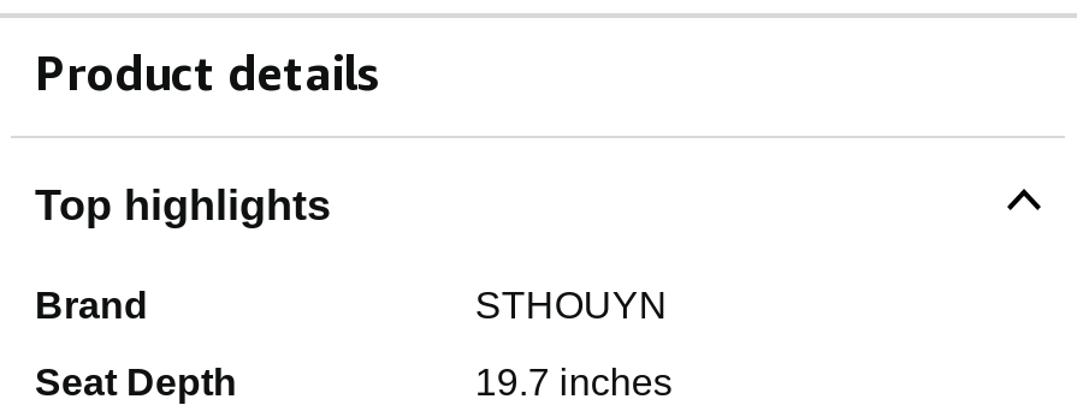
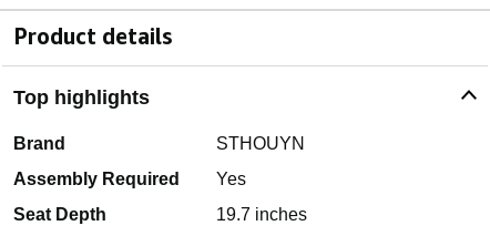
none -> [13,170,246,188] Assembly Required | Yes

